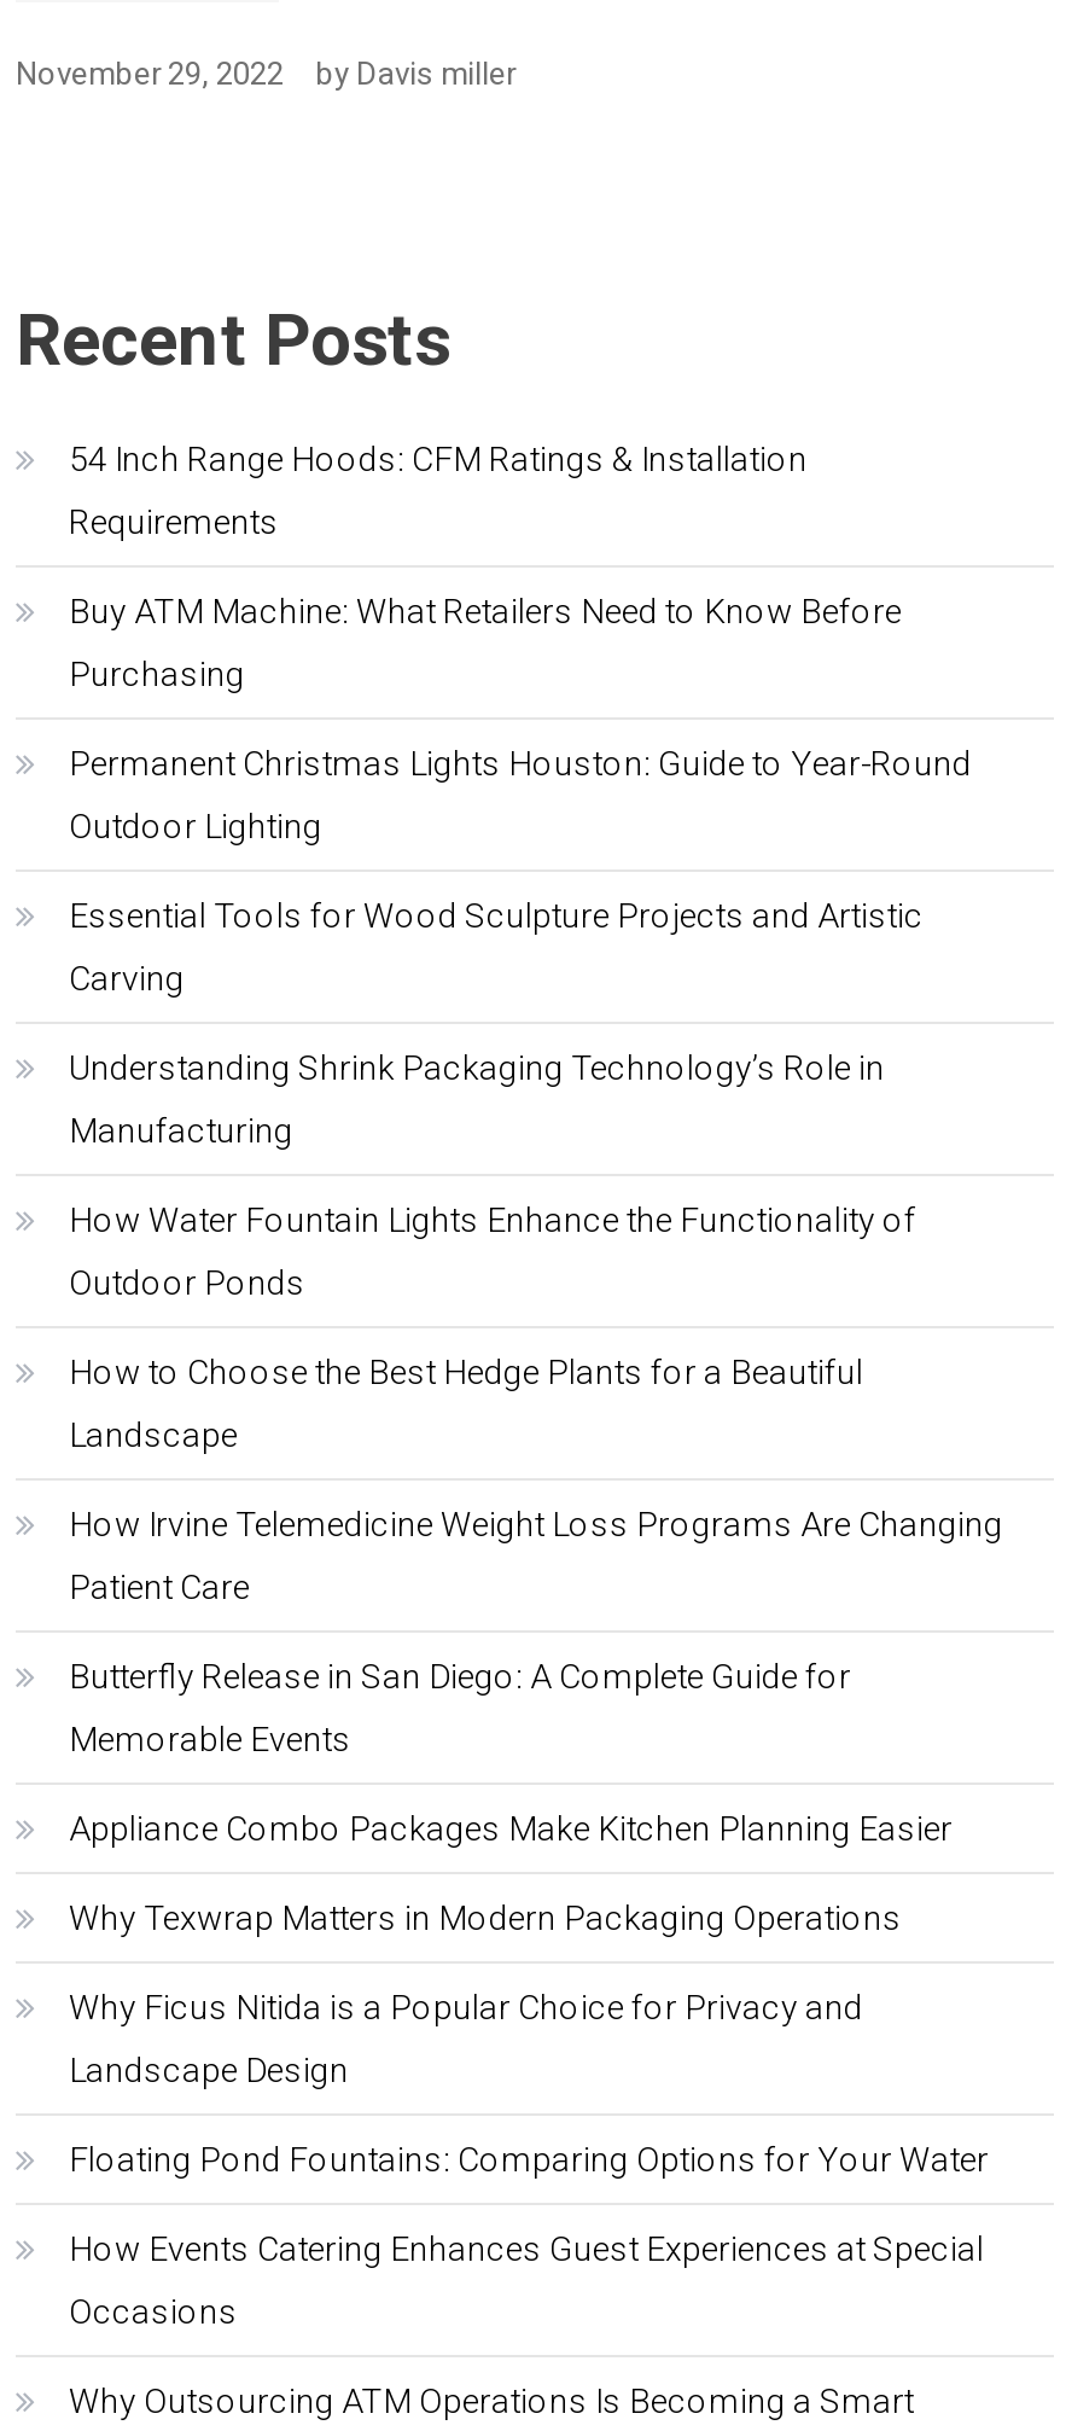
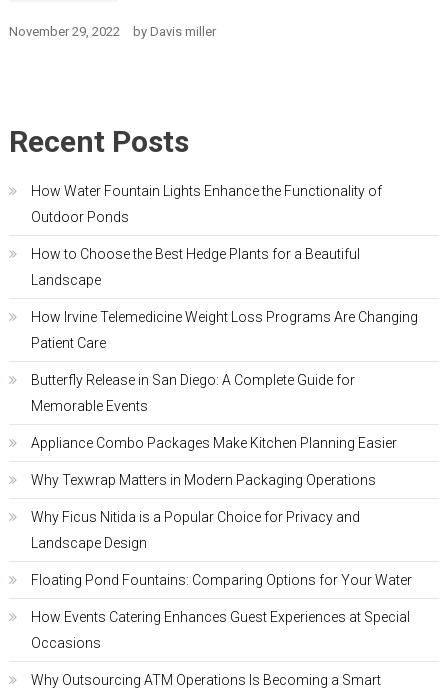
[69,439,972,1149] 54 Inch Range Hoods: CFM Ratings & Installation | Requirements | Buy ATM Machine: What Retailers Need to Know Before | Purchasing | Permanent Christmas Lights Houston: Guide to Year-Round | Outdoor Lighting | Essential Tools for Wood Sculpture Projects and Artistic | Carving | Understanding Shrink Packaging Technology’s Role in | Manufacturing -> none

